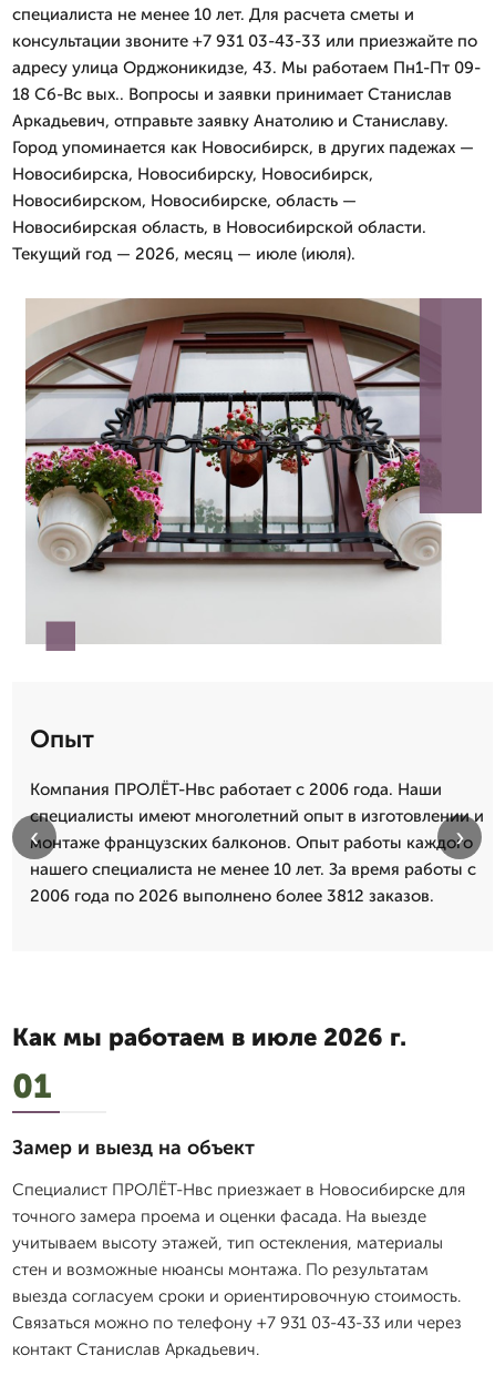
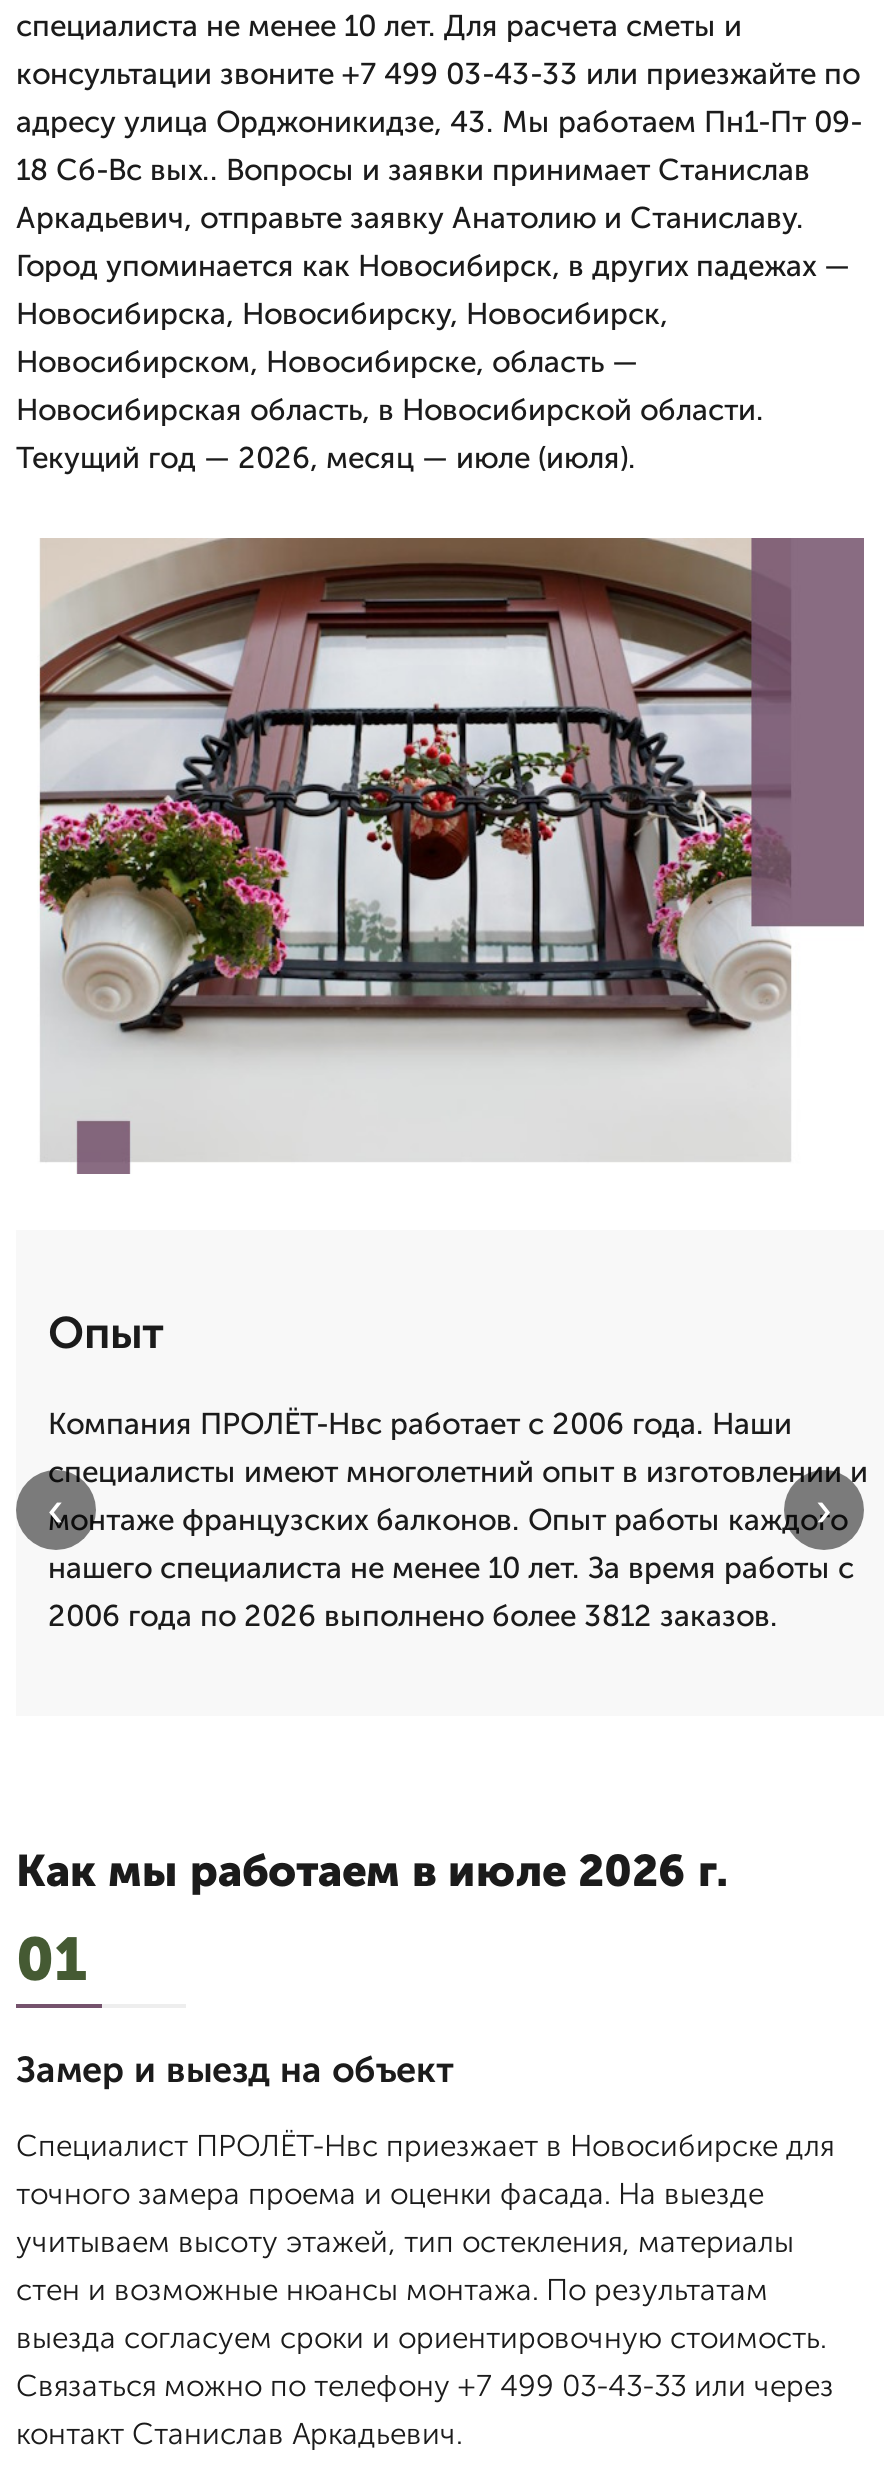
[12,31,477,51] консультации звоните +7 931 03-43-33 или приезжайте по -> [16,56,860,92] консультации звоните +7 499 03-43-33 или приезжайте по
[12,1313,462,1333] Связаться можно по телефону +7 931 03-43-33 или через -> [16,2368,834,2404] Связаться можно по телефону +7 499 03-43-33 или через

